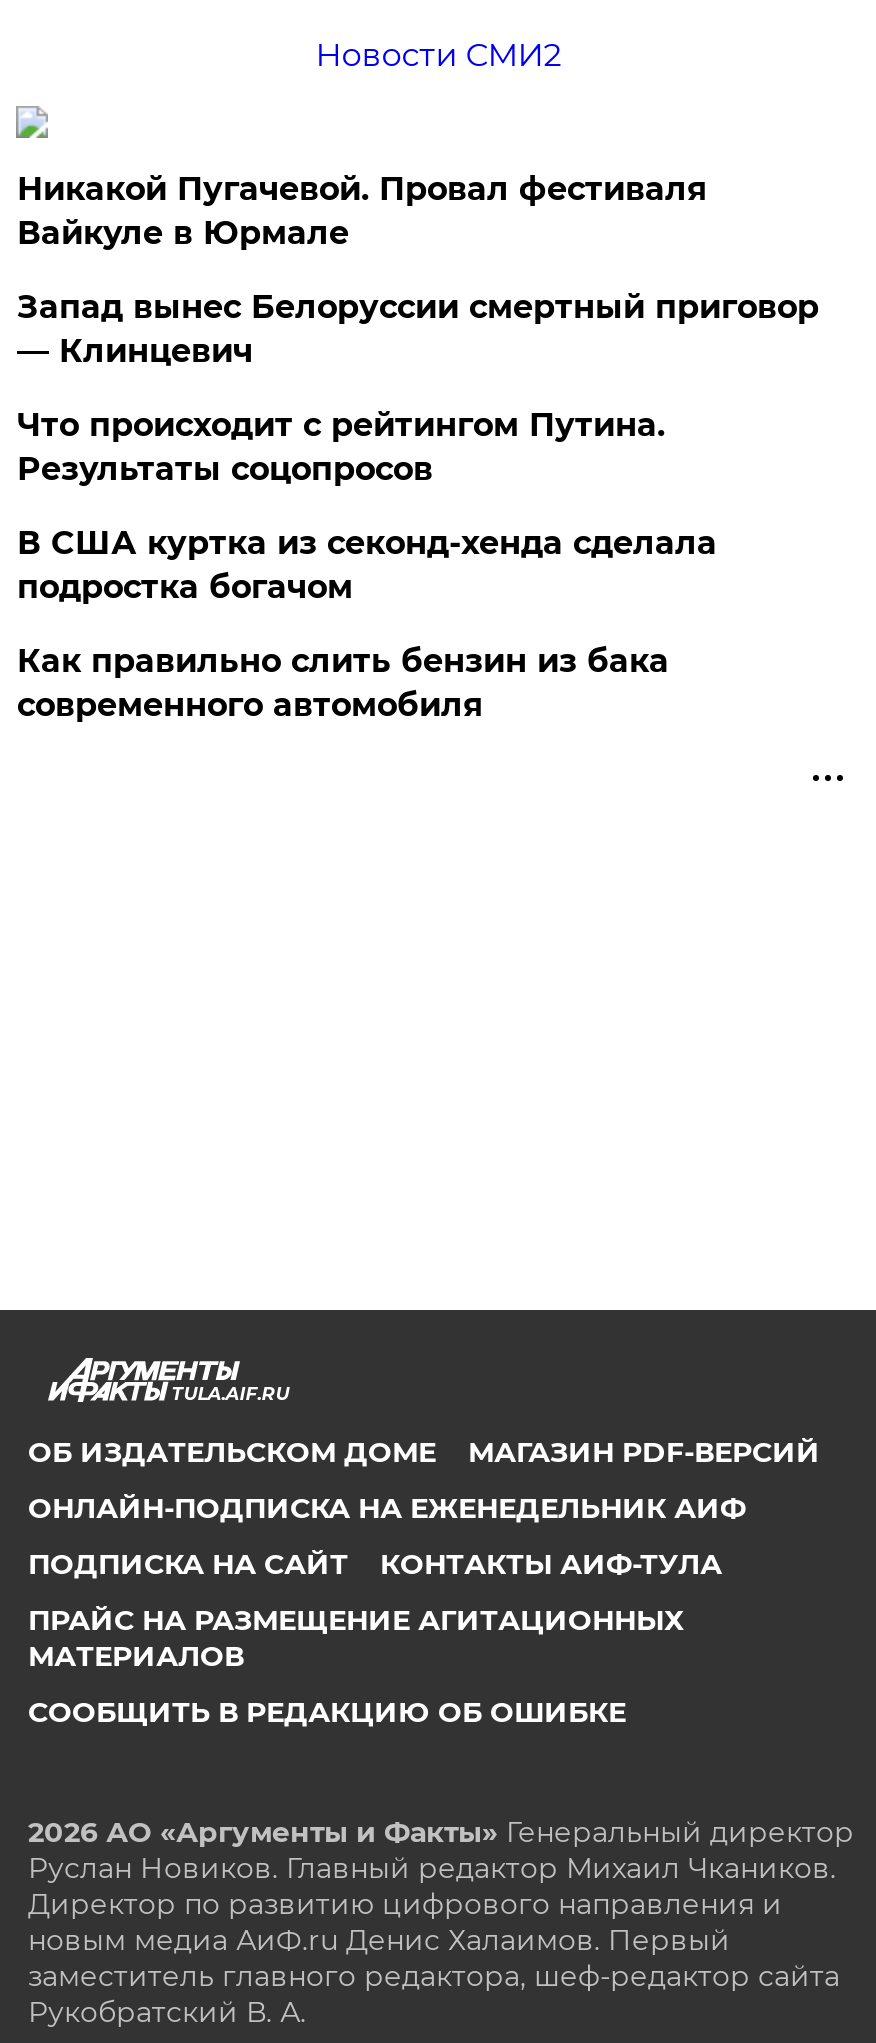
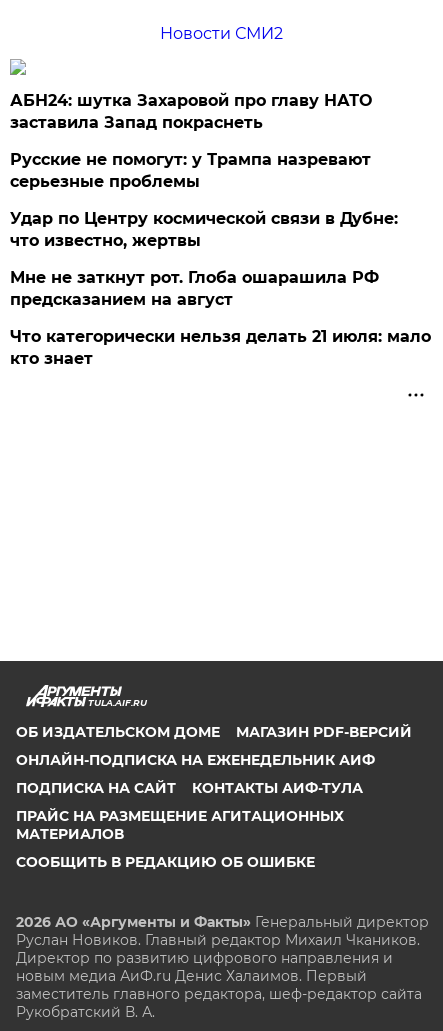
[17,170,707,252] Никакой Пугачевой. Провал фестиваля | Вайкуле в Юрмале -> [10,91,372,132] АБН24: шутка Захаровой про главу НАТО | заставила Запад покраснеть
[17,288,819,370] Запад вынес Белоруссии смертный приговор | — Клинцевич -> [10,150,371,191] Русские не помогут: у Трампа назревают | серьезные проблемы
[17,406,665,488] Что происходит с рейтингом Путина. | Результаты соцопросов -> [10,209,398,250] Удар по Центру космической связи в Дубне: | что известно, жертвы
[17,524,717,606] В США куртка из секонд-хенда сделала | подростка богачом -> [10,268,379,309] Мне не заткнут рот. Глоба ошарашила РФ | предсказанием на август
[17,642,669,724] Как правильно слить бензин из бака | современного автомобиля -> [10,327,431,368] Что категорически нельзя делать 21 июля: мало | кто знает

